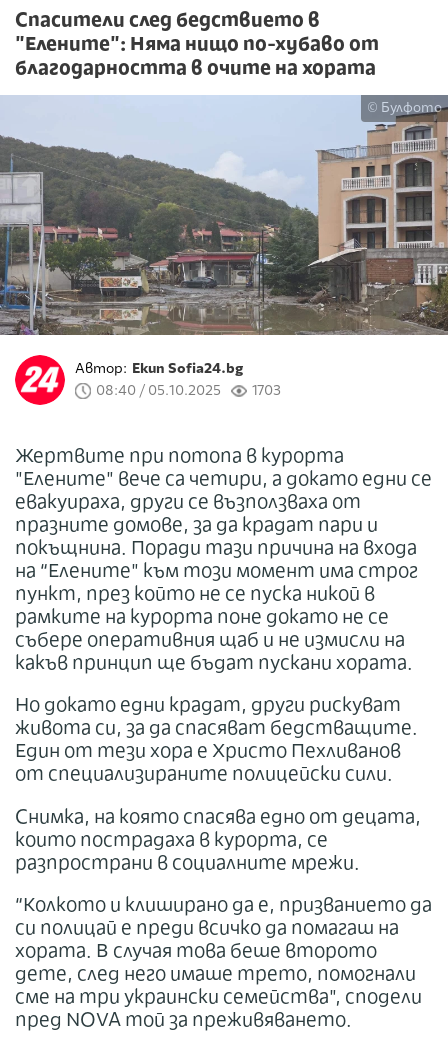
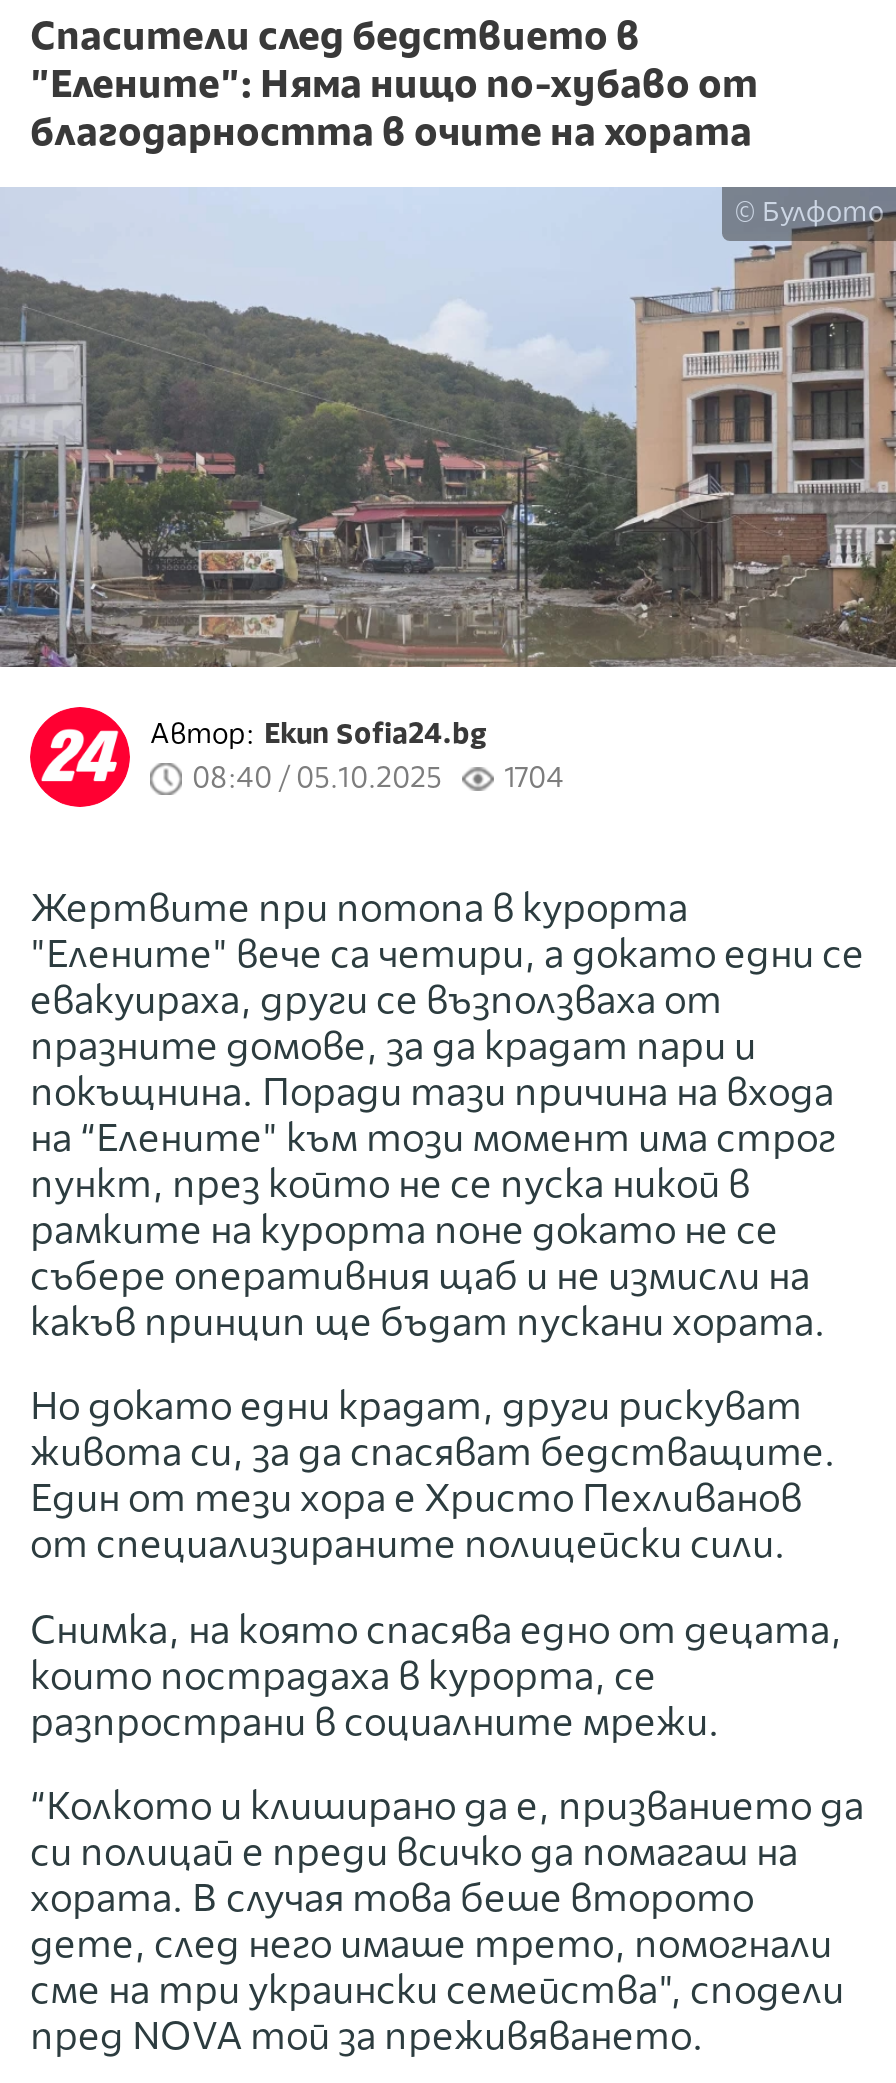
[96,382,281,399] 08:40 / 05.10.2025 1703 -> [192,761,564,795] 08:40 / 05.10.2025 1704

